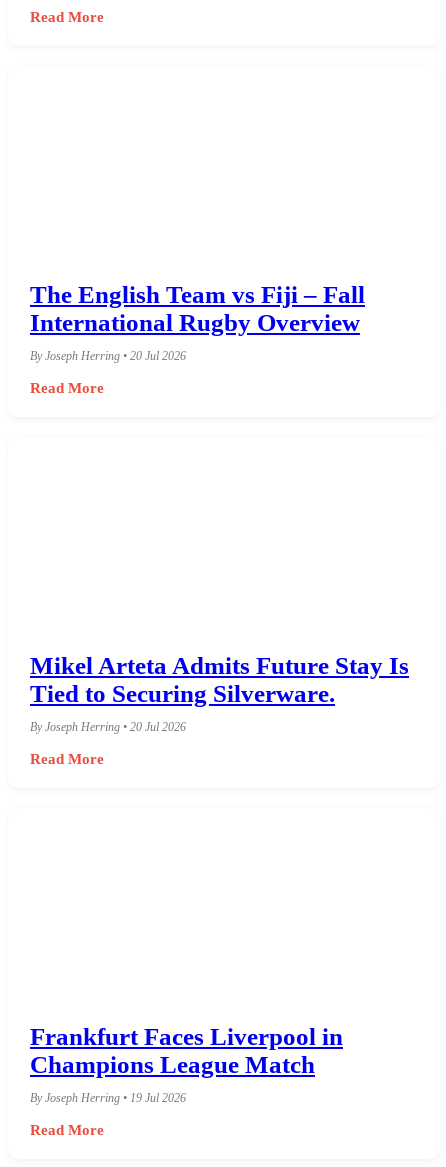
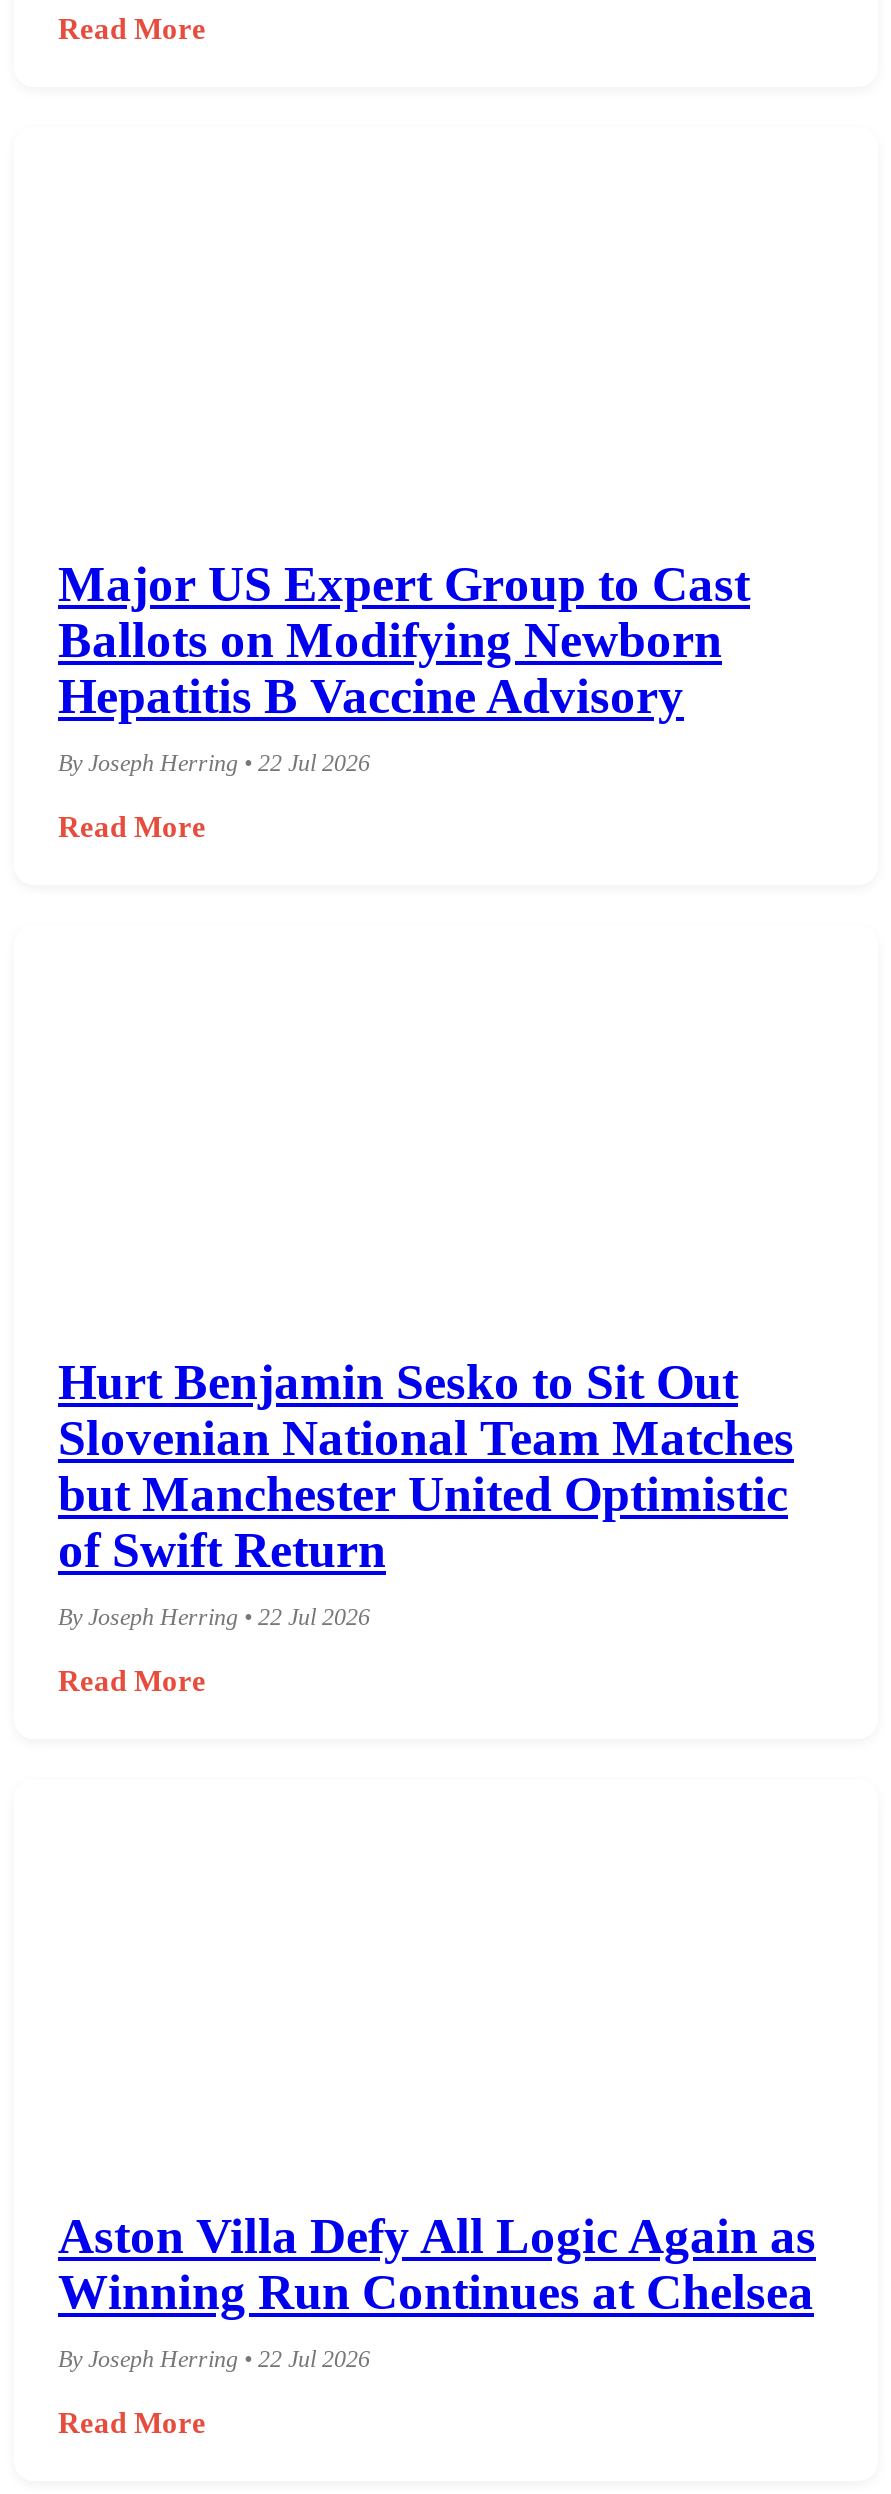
[30,281,365,336] The English Team vs Fiji – Fall | International Rugby Overview -> [58,557,750,723] Major US Expert Group to Cast | Ballots on Modifying Newborn | Hepatitis B Vaccine Advisory
[30,349,186,363] By Joseph Herring • 20 Jul 2026 -> [58,749,370,777] By Joseph Herring • 22 Jul 2026
[30,652,409,707] Mikel Arteta Admits Future Stay Is | Tied to Securing Silverware. -> [58,1355,794,1577] Hurt Benjamin Sesko to Sit Out | Slovenian National Team Matches | but Manchester United Optimistic | of Swift Return
[30,720,186,734] By Joseph Herring • 20 Jul 2026 -> [58,1603,370,1631] By Joseph Herring • 22 Jul 2026
[30,1023,343,1078] Frankfurt Faces Liverpool in | Champions League Match -> [58,2209,816,2319] Aston Villa Defy All Logic Again as | Winning Run Continues at Chelsea
[30,1091,186,1105] By Joseph Herring • 19 Jul 2026 -> [58,2345,370,2373] By Joseph Herring • 22 Jul 2026

